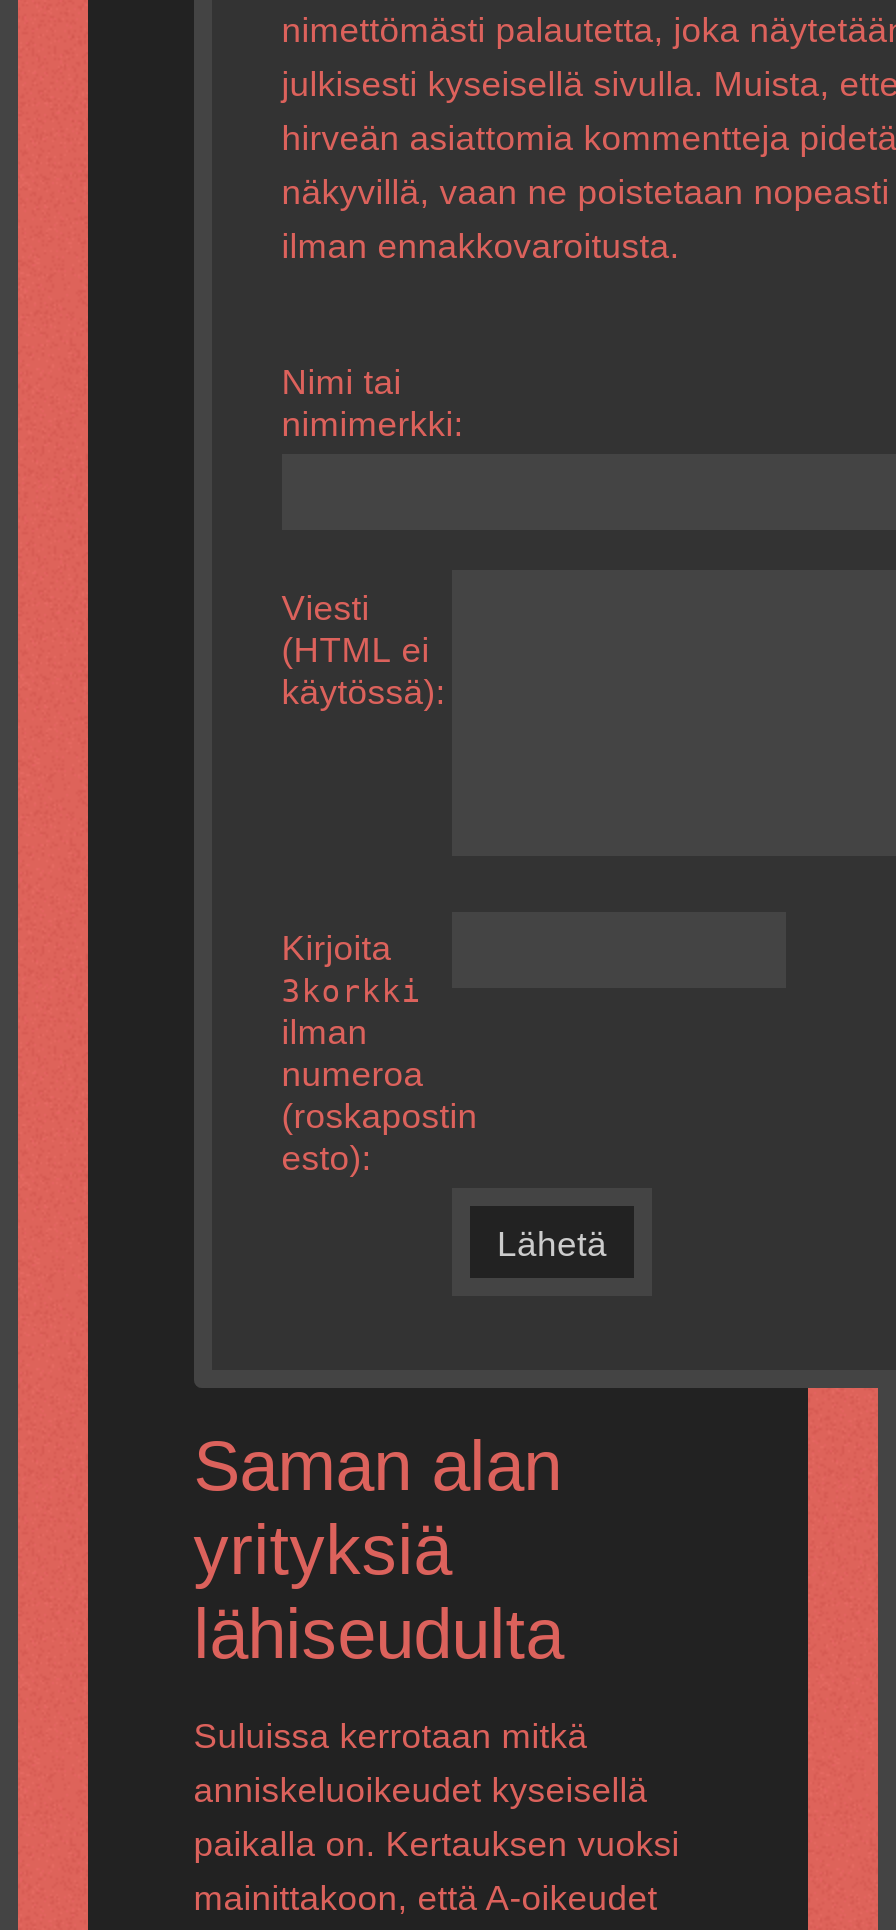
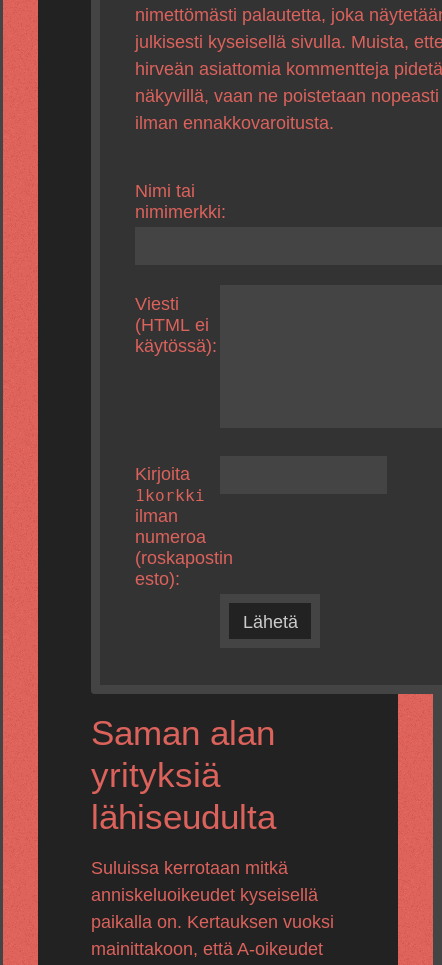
[282,973,422,1011] 3korkki -> [135,486,205,505] 1korkki

